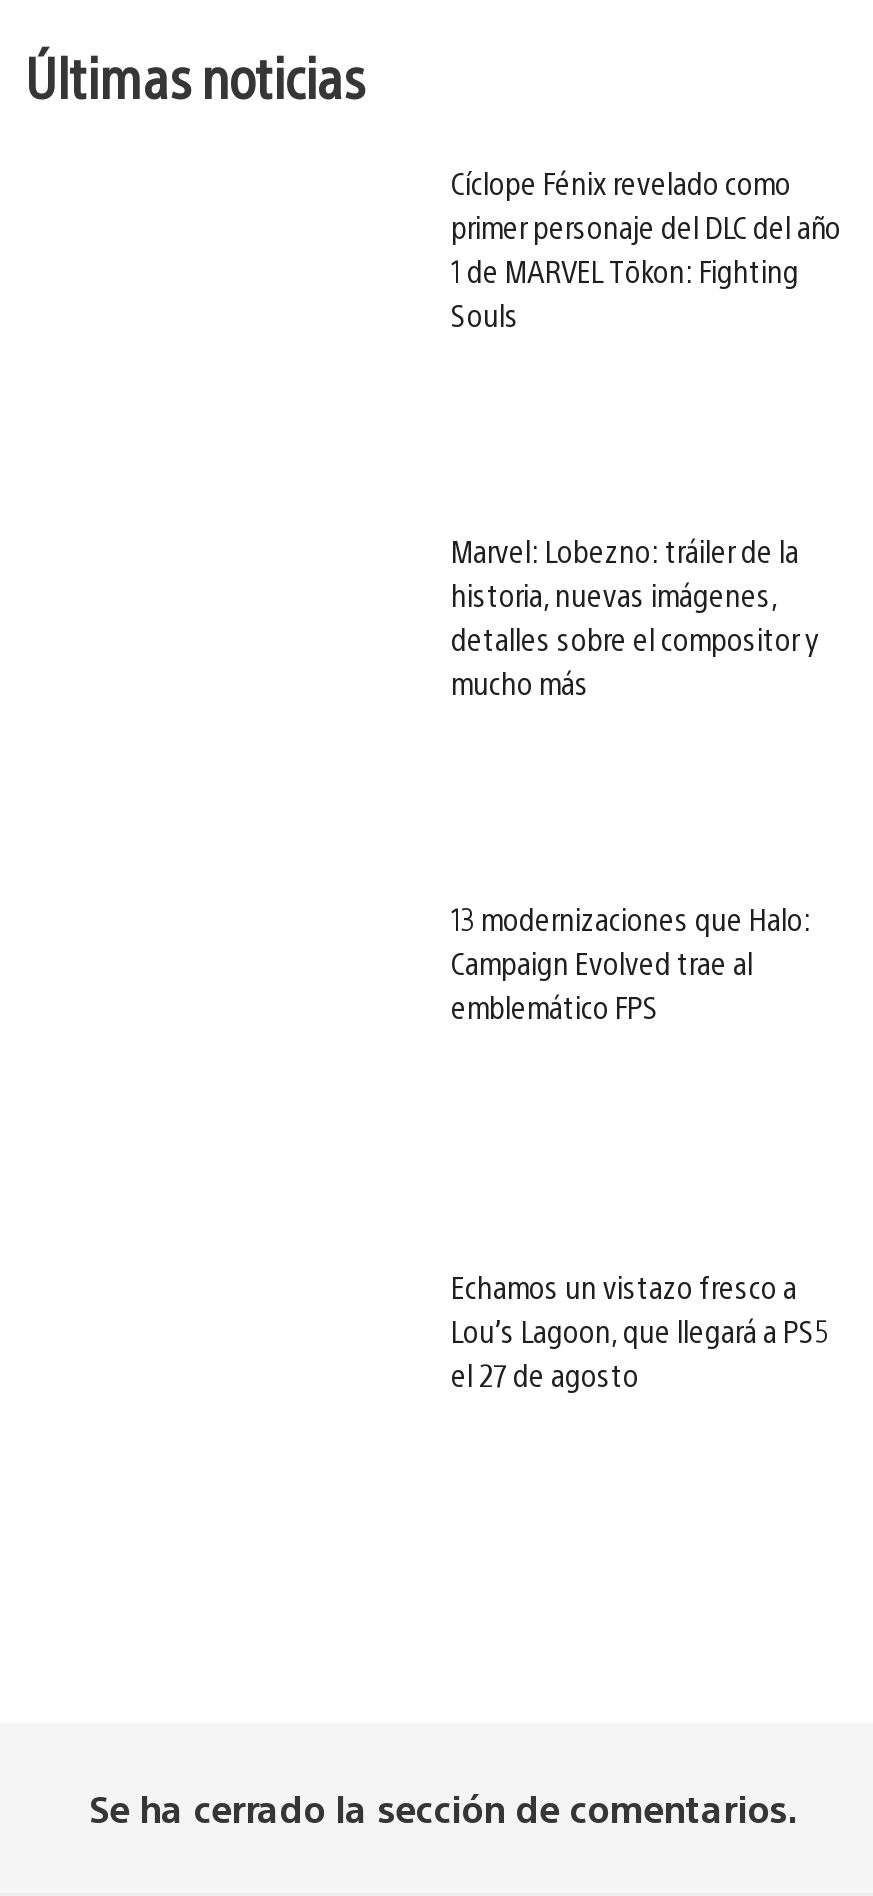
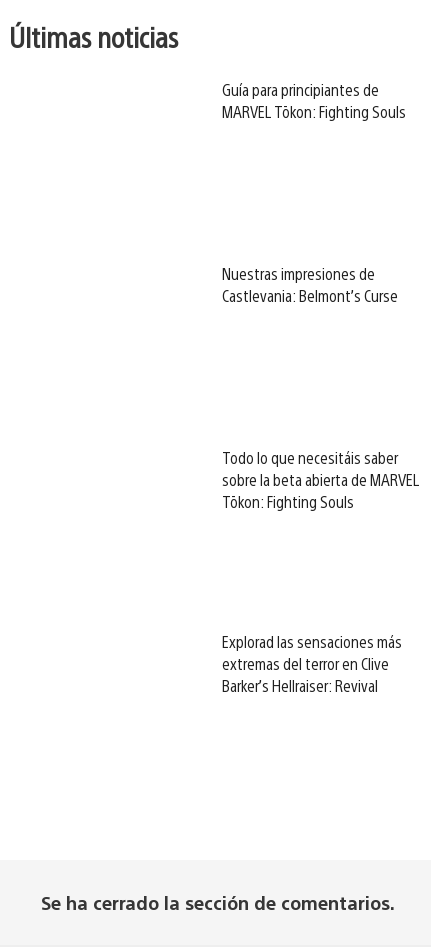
[451,161,841,335] Cíclope Fénix revelado como | primer personaje del DLC del año | 1 de MARVEL Tōkon: Fighting | Souls -> [222,79,406,122] Guía para principiantes de | MARVEL Tōkon: Fighting Souls
[451,529,819,703] Marvel: Lobezno: tráiler de la | historia, nuevas imágenes, | detalles sobre el compositor y | mucho más -> [222,263,398,306] Nuestras impresiones de | Castlevania: Belmont’s Curse
[451,897,811,1027] 13 modernizaciones que Halo: | Campaign Evolved trae al | emblemático FPS -> [222,447,419,512] Todo lo que necesitáis saber | sobre la beta abierta de MARVEL | Tōkon: Fighting Souls
[451,1265,829,1395] Echamos un vistazo fresco a | Lou’s Lagoon, que llegará a PS5 | el 27 de agosto -> [222,631,402,696] Explorad las sensaciones más | extremas del terror en Clive | Barker’s Hellraiser: Revival

